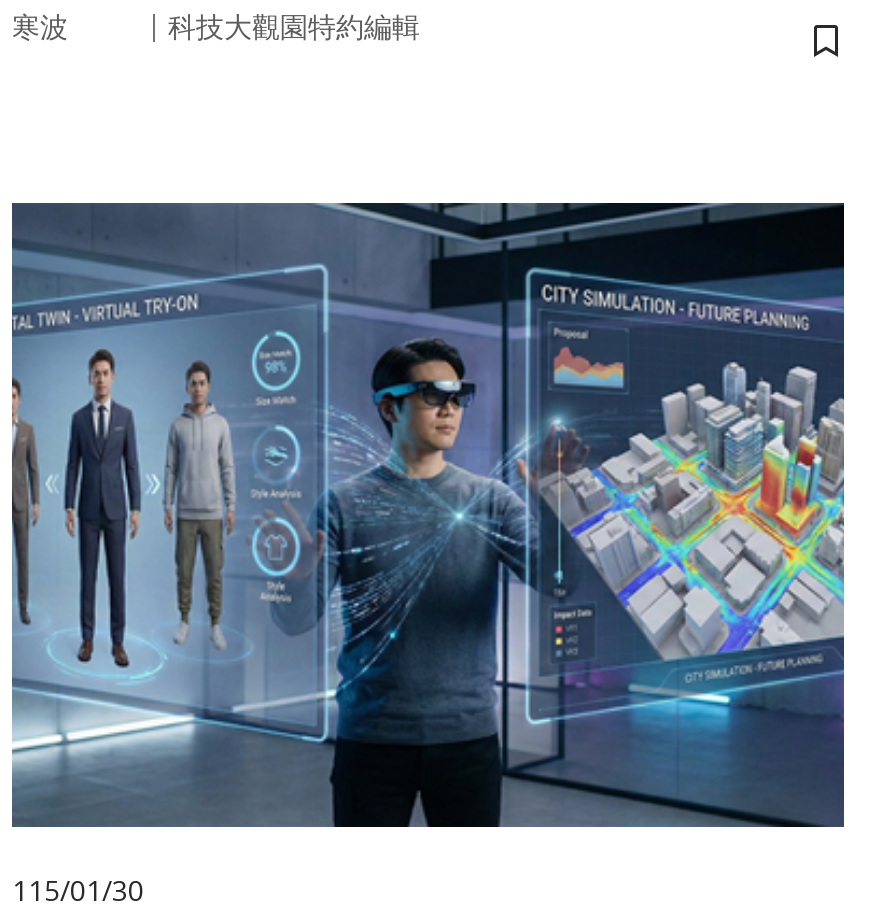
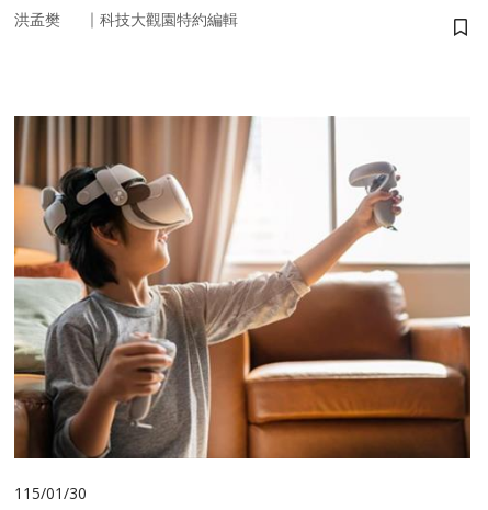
[12,11,68,43] 寒波 -> [14,11,60,29] 洪孟樊
[10,201,846,829] [image] -> [13,115,472,460] [image]

